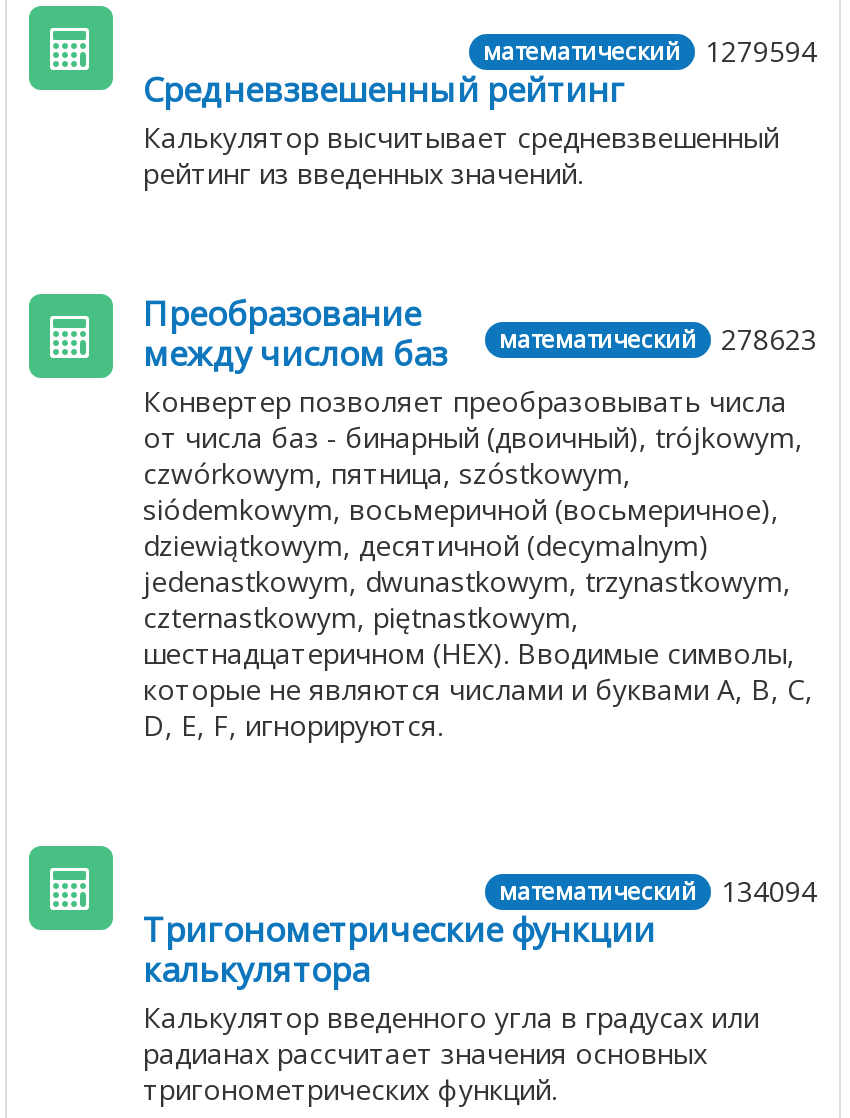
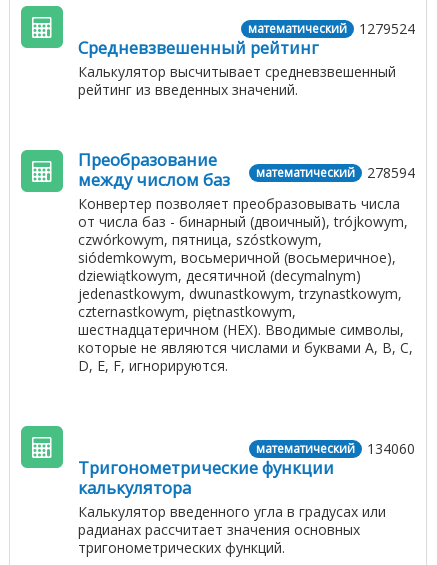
[483,32,817,70] математический 1279594 -> [248,19,415,38] математический 1279524
[143,320,817,376] между числом баз математический 278623 -> [78,163,415,191] между числом баз математический 278594
[499,872,817,910] математический 134094 -> [256,439,415,458] математический 134060

